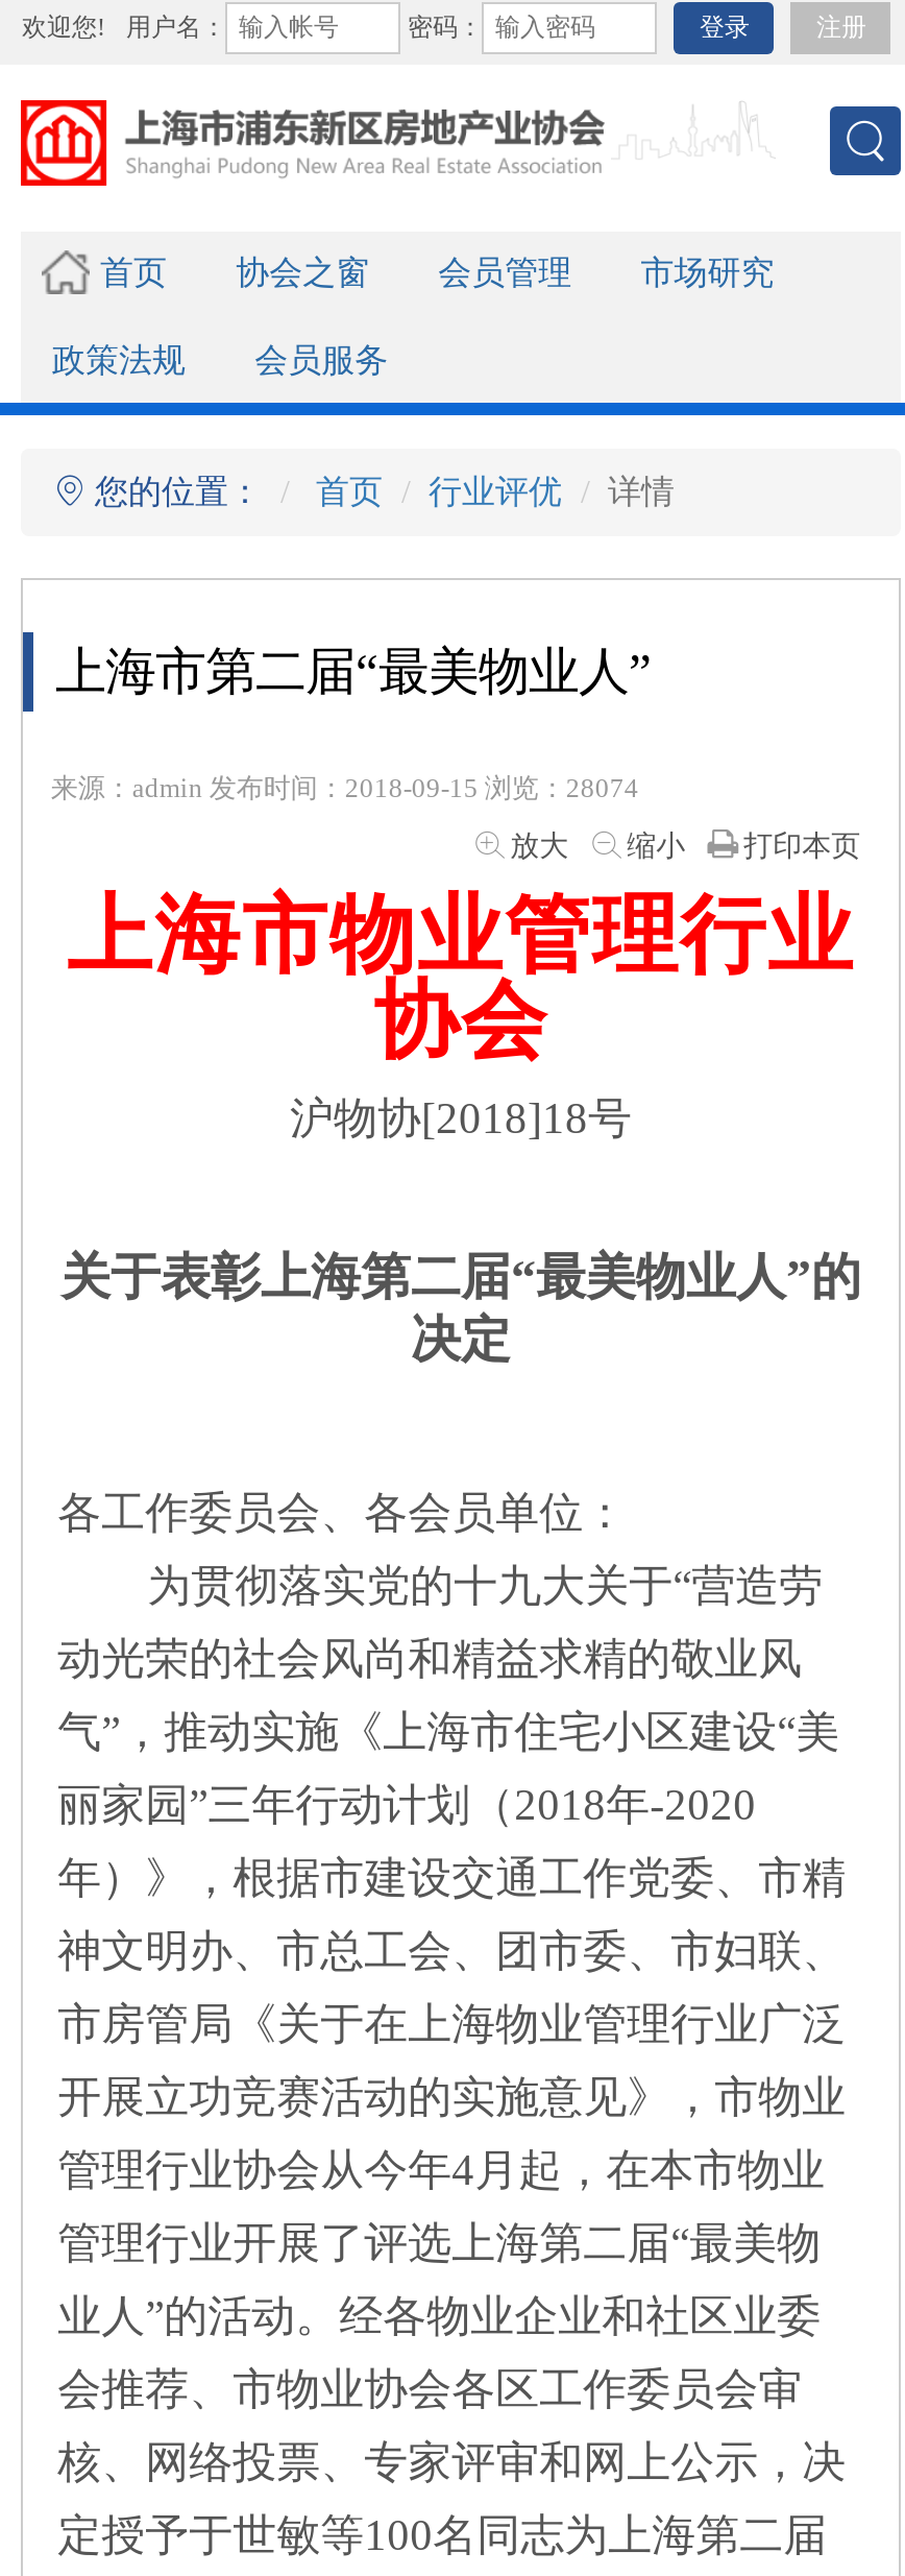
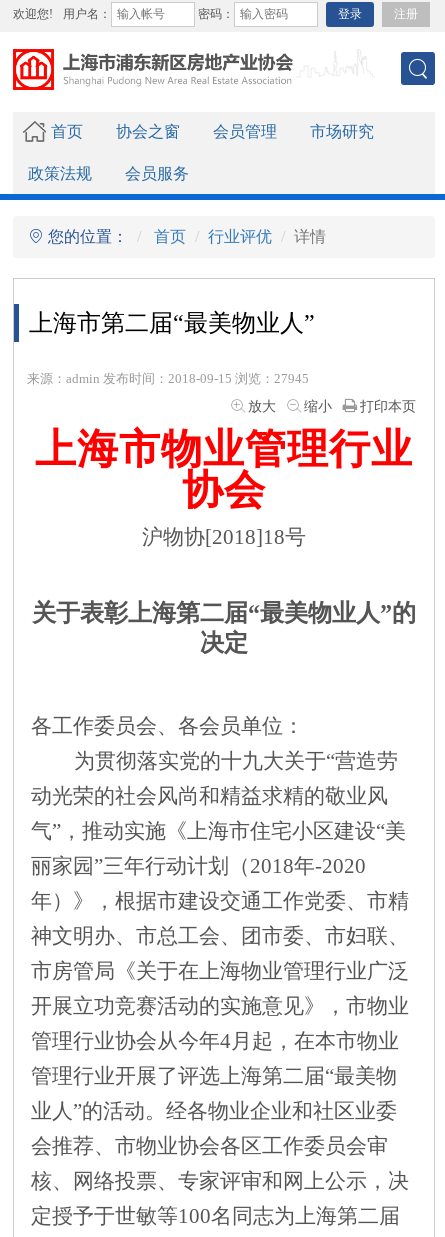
[51,772,639,803] 来源：admin 发布时间：2018-09-15 浏览：28074 -> [27,371,309,386] 来源：admin 发布时间：2018-09-15 浏览：27945

